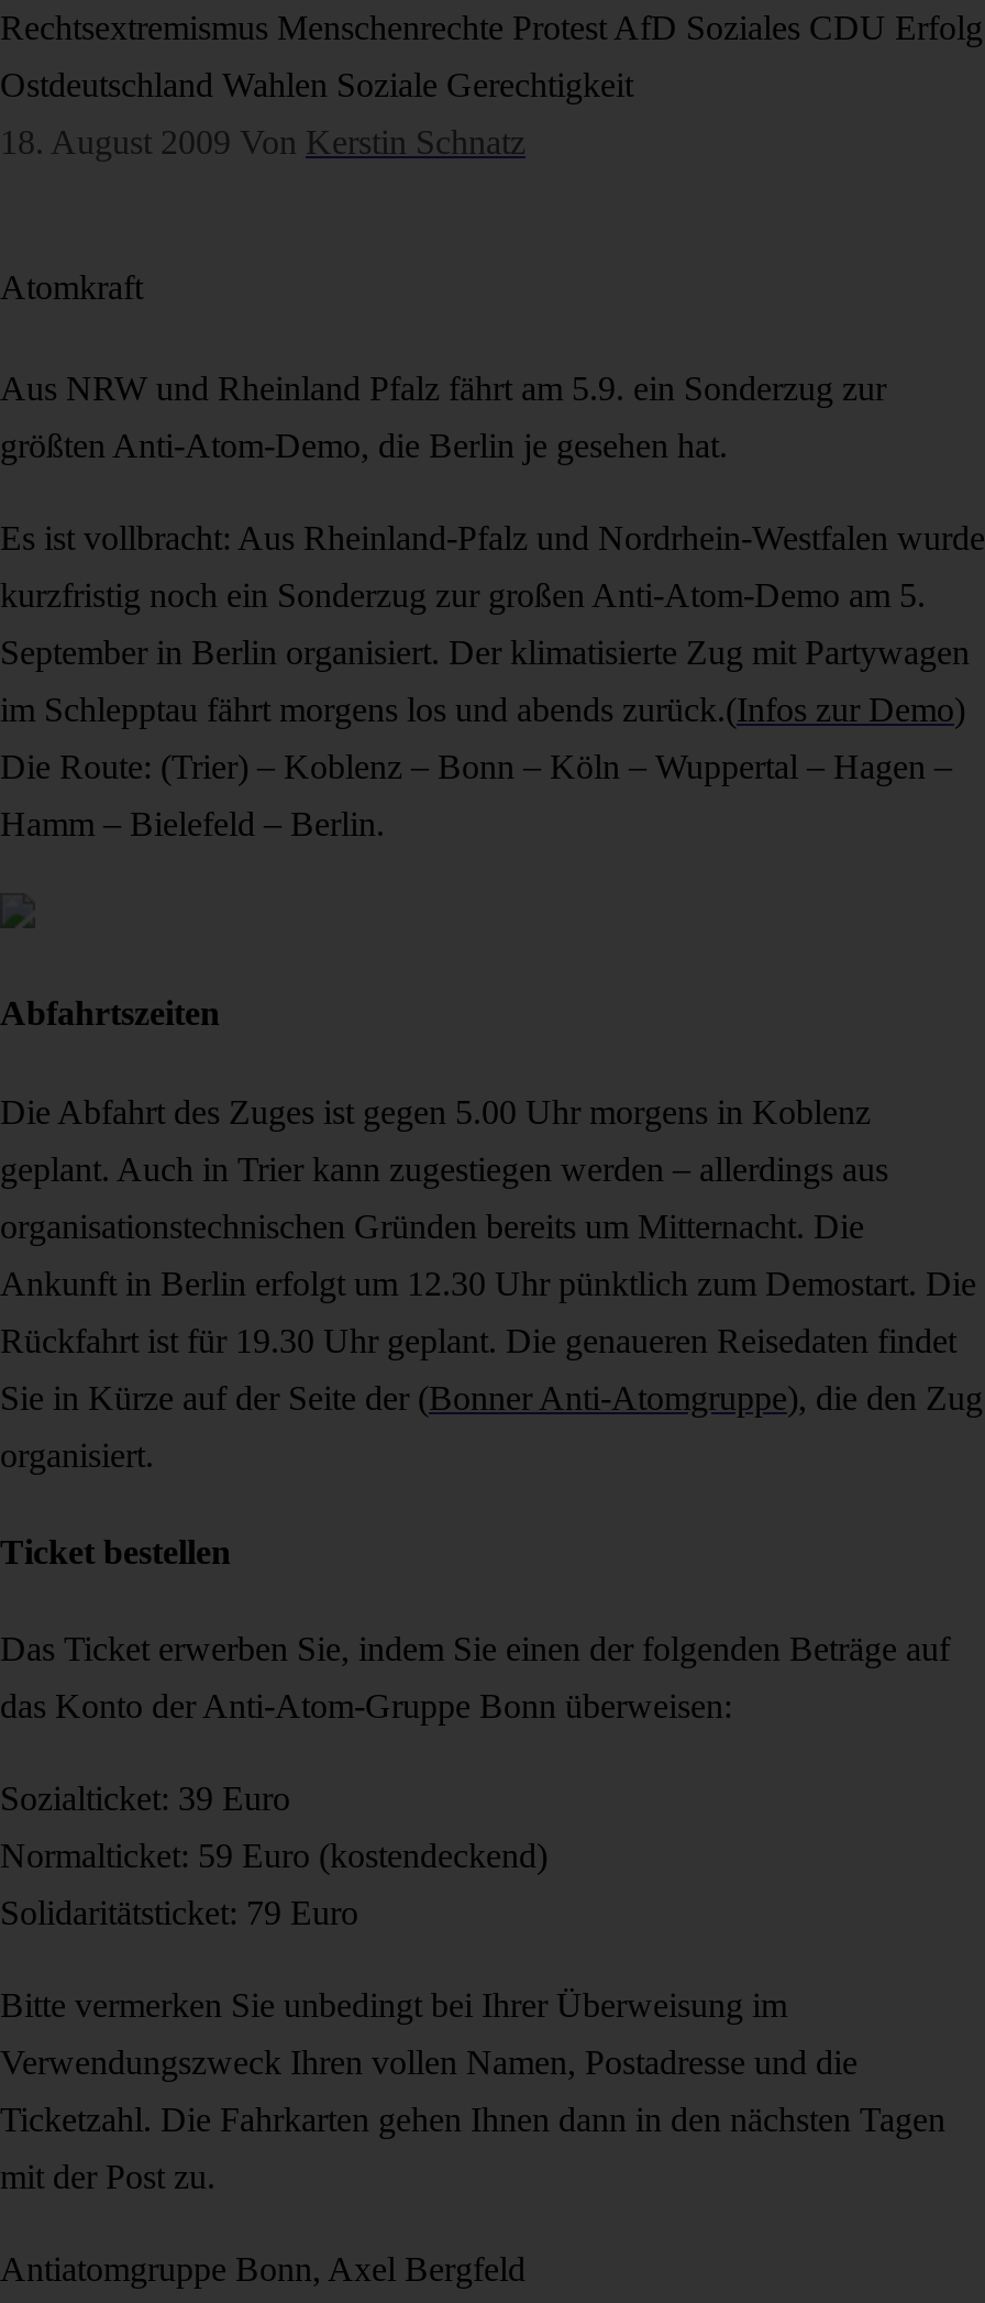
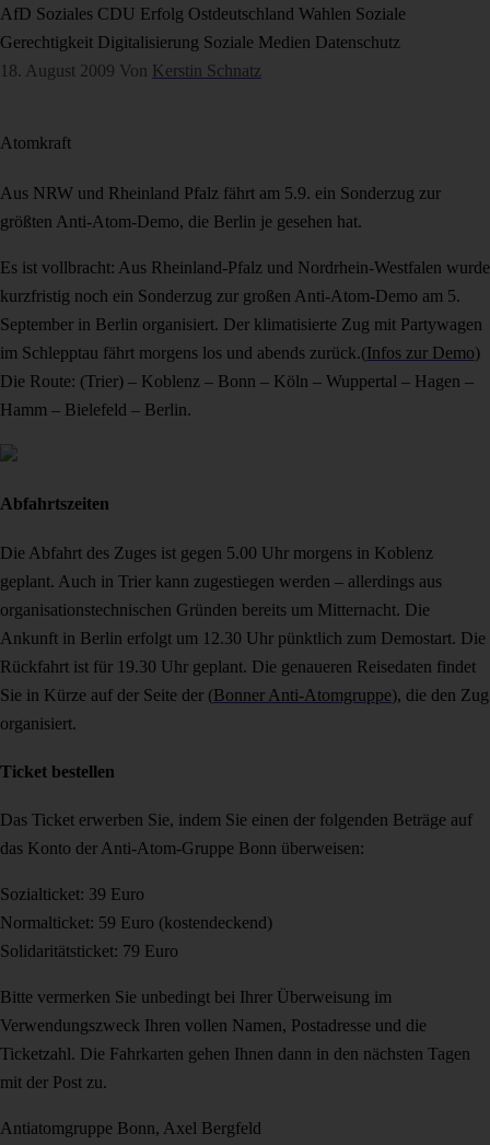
[0,9,983,46] Rechtsextremismus Menschenrechte Protest AfD Soziales CDU Erfolg -> [0,4,406,23] AfD Soziales CDU Erfolg Ostdeutschland Wahlen Soziale
[0,66,633,103] Ostdeutschland Wahlen Soziale Gerechtigkeit -> [0,33,400,51] Gerechtigkeit Digitalisierung Soziale Medien Datenschutz

